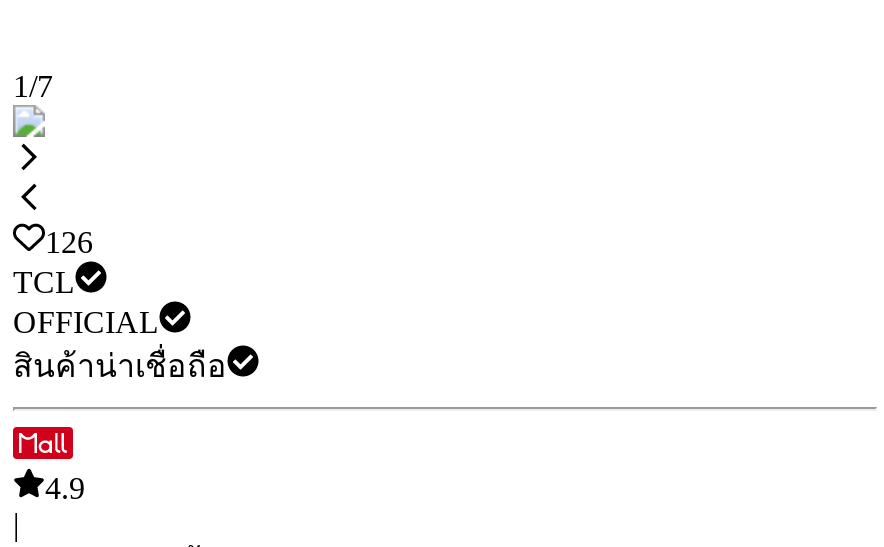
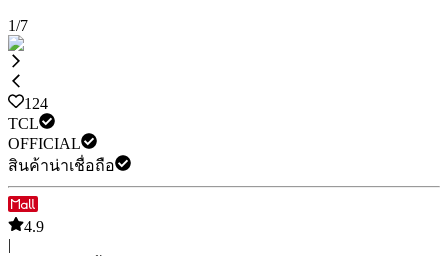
[45,225,93,259] 126 -> [24,95,48,112] 124

